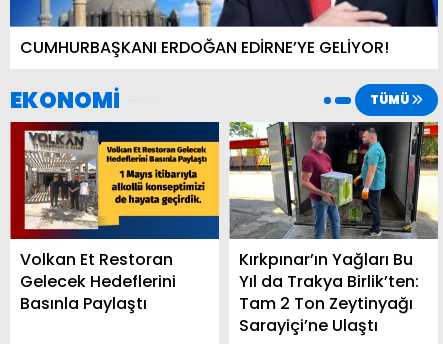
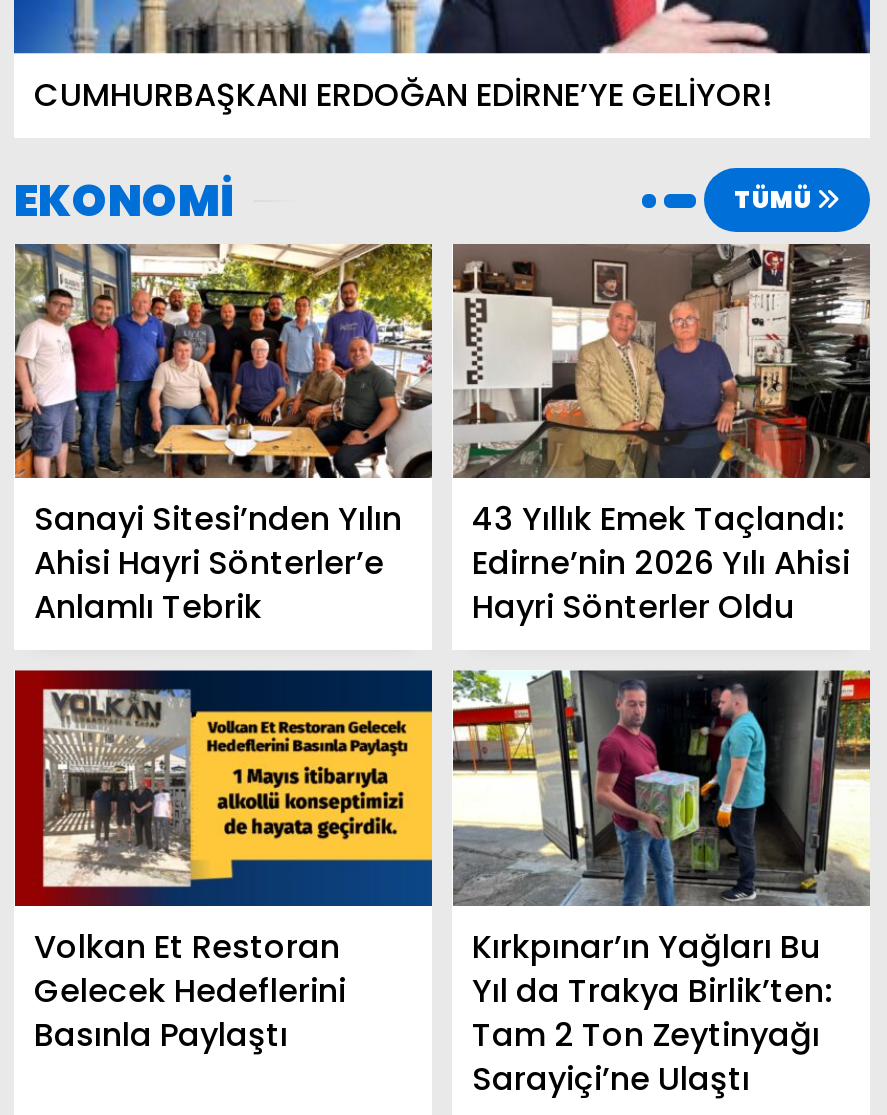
none -> [14,242,434,630] [image] | Sanayi Sitesi’nden Yılın | Ahisi Hayri Sönterler’e | Anlamlı Tebrik
none -> [452,242,872,630] [image] | 43 Yıllık Emek Taçlandı: | Edirne’nin 2026 Yılı Ahisi | Hayri Sönterler Oldu

